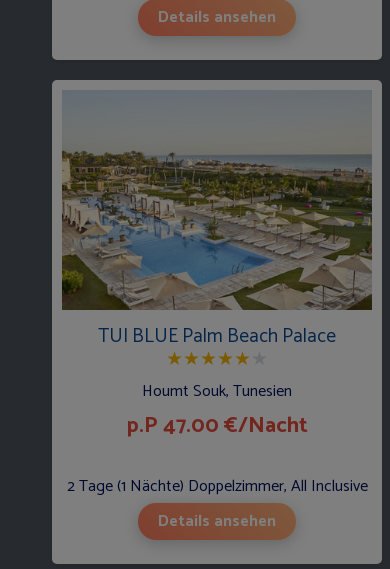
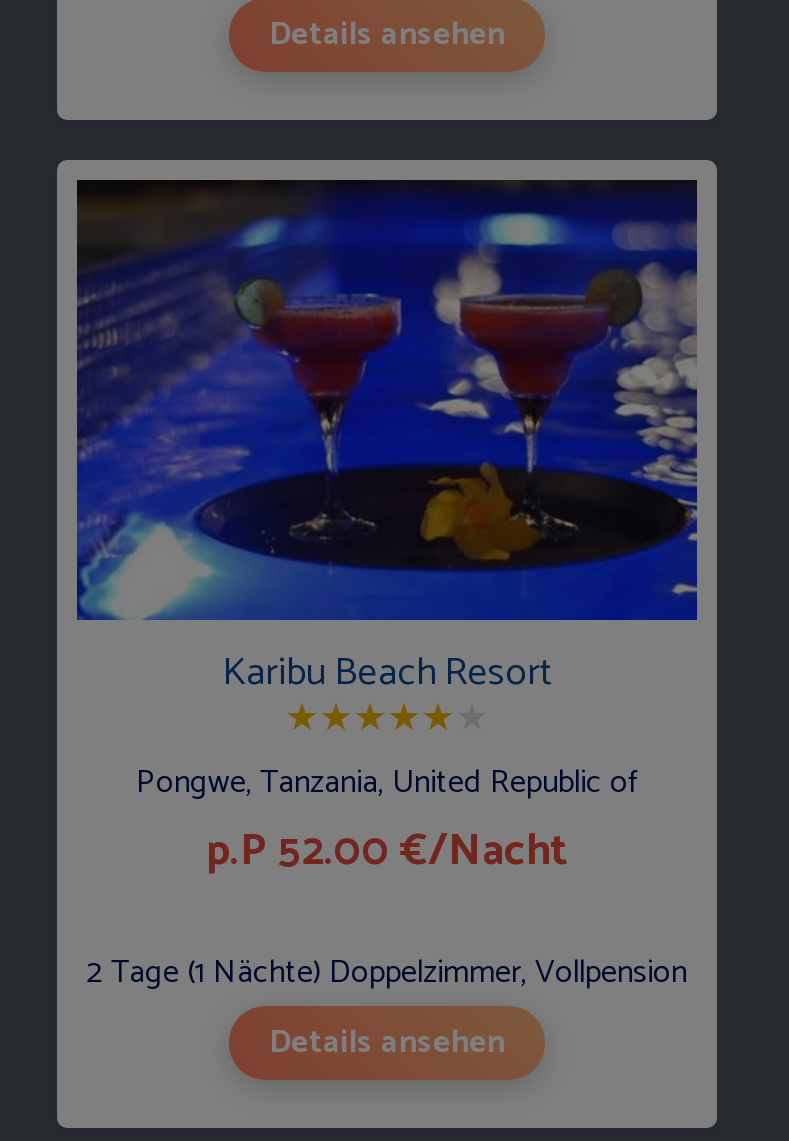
[61,90,373,352] [image] | TUI BLUE Palm Beach Palace -> [75,178,699,705] [image] | Karibu Beach Resort
[126,378,307,444] Houmt Souk, Tunesien | p.P 47.00 €/Nacht -> [136,757,638,889] Pongwe, Tanzania, United Republic of | p.P 52.00 €/Nacht
[66,473,367,500] 2 Tage (1 Nächte) Doppelzimmer, All Inclusive -> [87,947,687,1001] 2 Tage (1 Nächte) Doppelzimmer, Vollpension

